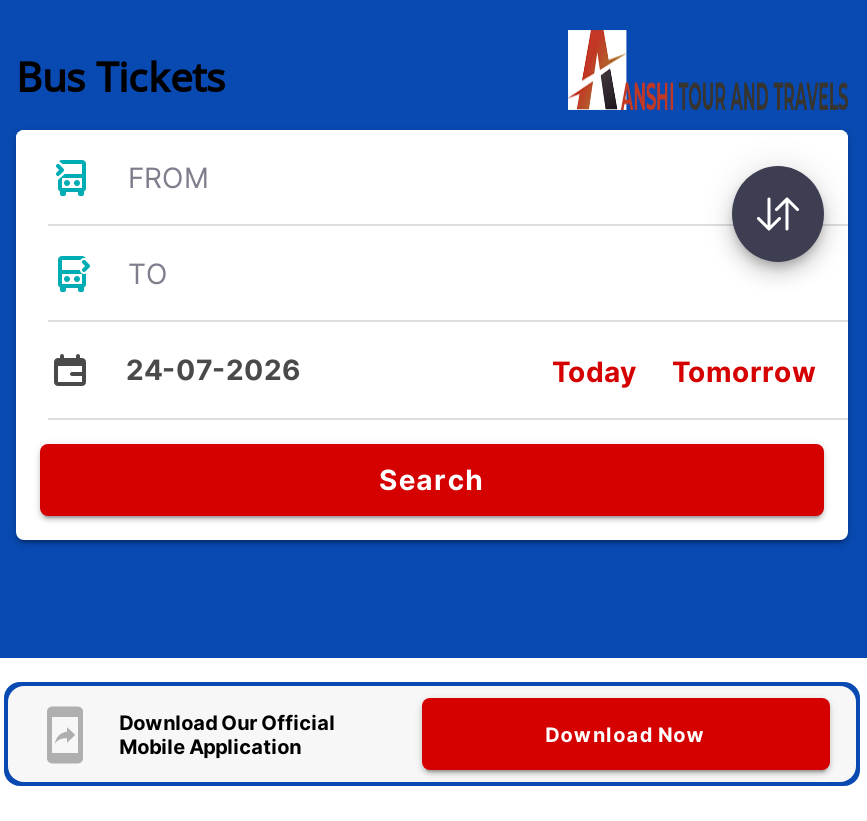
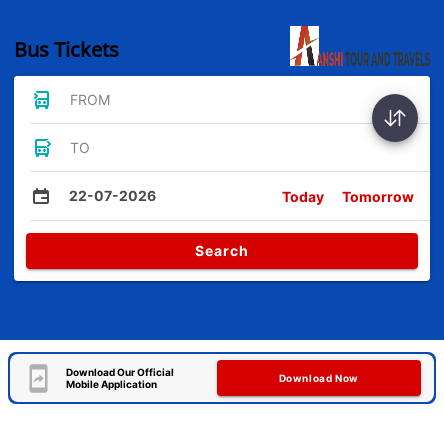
[126,352,300,386] 24-07-2026 -> [69,187,156,204] 22-07-2026

